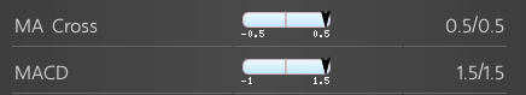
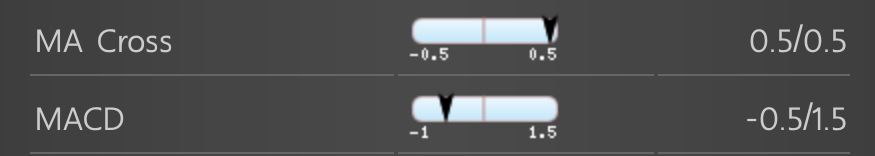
[458,56,505,87] 1.5/1.5 -> [745,91,847,143] -0.5/1.5

